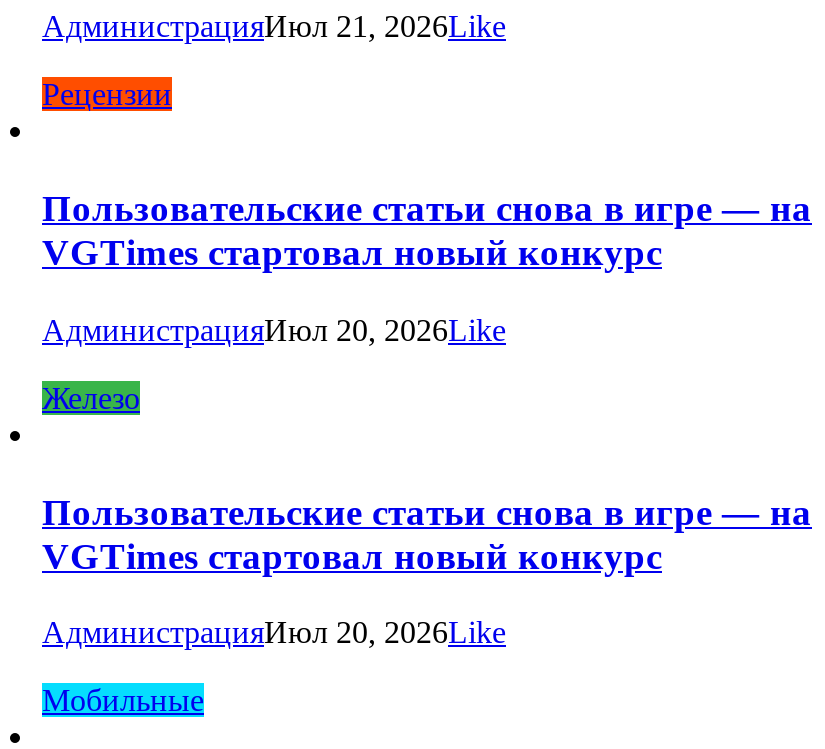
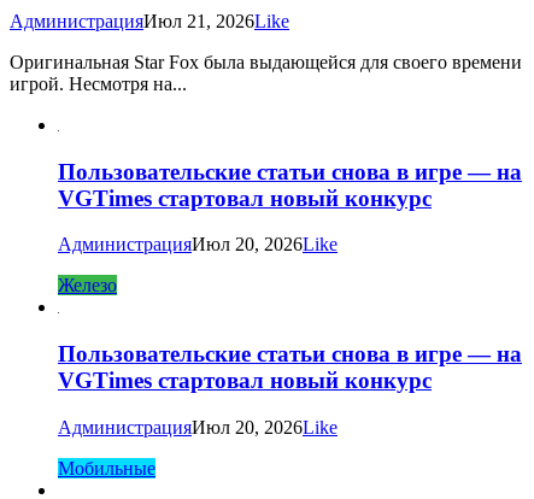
[42,78,172,112] Рецензии -> [10,52,522,94] Оригинальная Star Fox была выдающейся для своего времени | игрой. Несмотря на...

